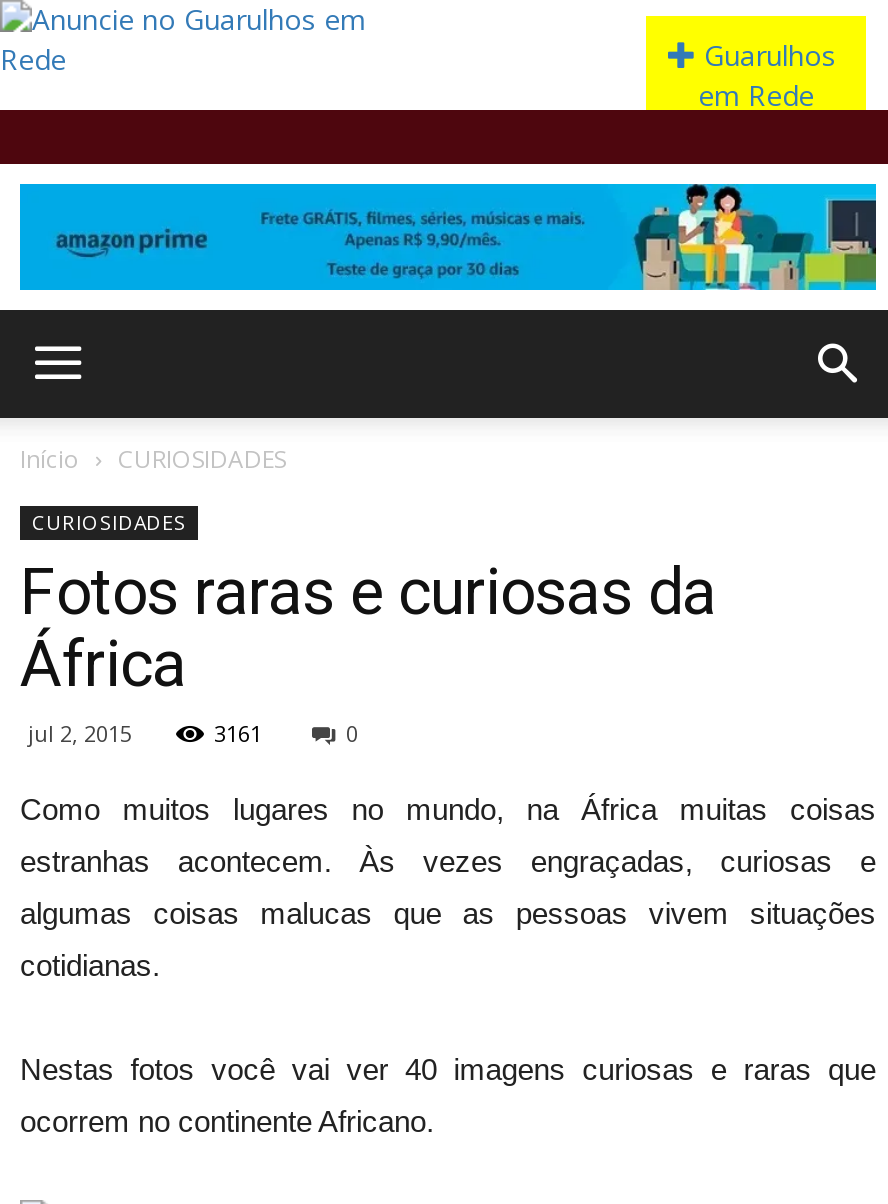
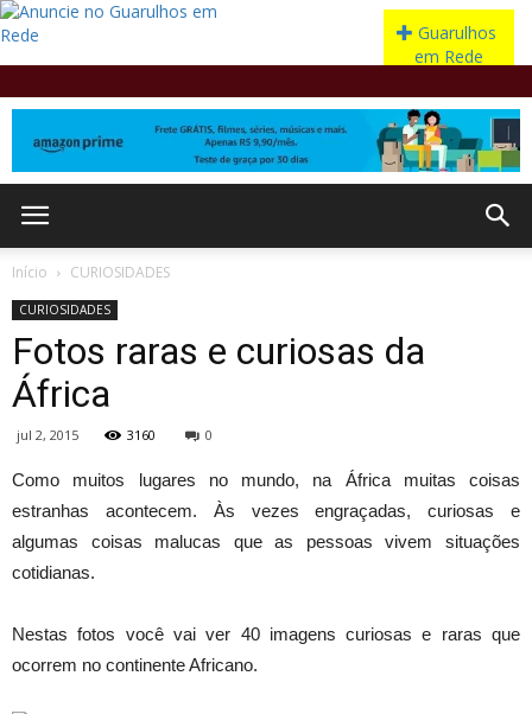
[214,718,262,748] 3161 -> [127,426,156,444] 3160

